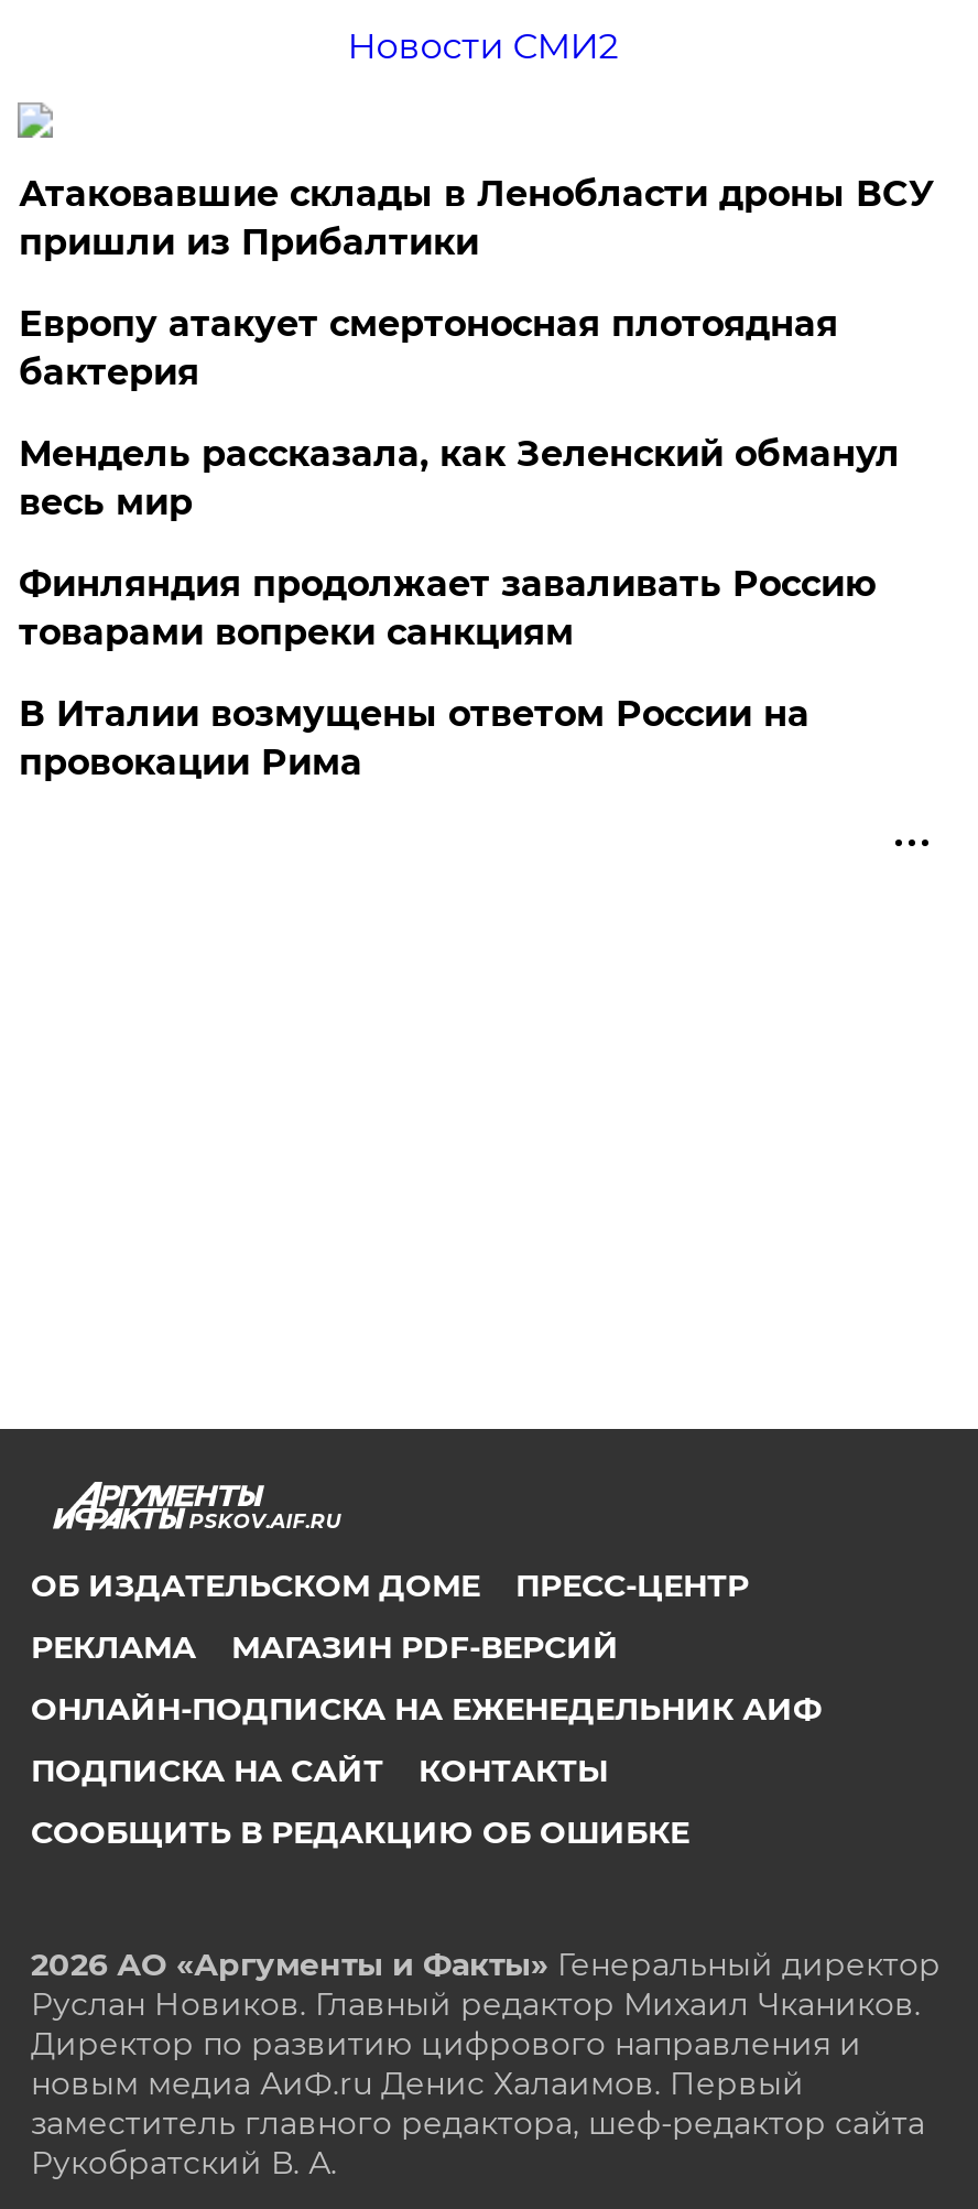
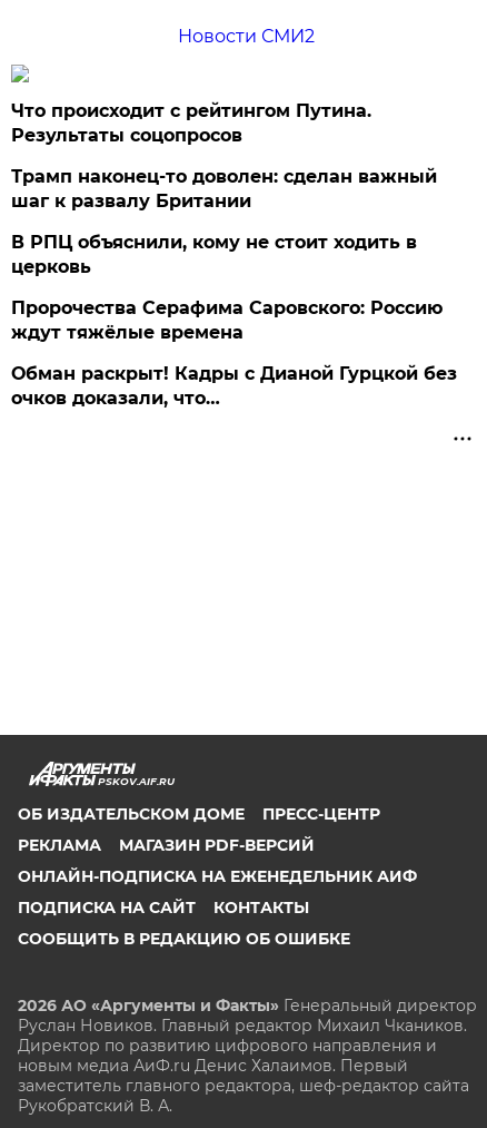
[19,173,935,263] Атаковавшие склады в Ленобласти дроны ВСУ | пришли из Прибалтики -> [12,100,372,146] Что происходит с рейтингом Путина. | Результаты соцопросов
[19,303,838,393] Европу атакует смертоносная плотоядная | бактерия -> [12,166,437,212] Трамп наконец-то доволен: сделан важный | шаг к развалу Британии
[19,433,900,523] Мендель рассказала, как Зеленский обманул | весь мир -> [12,232,417,277] В РПЦ объяснили, кому не стоит ходить в | церковь
[19,563,875,653] Финляндия продолжает заваливать Россию | товарами вопреки санкциям -> [12,297,443,343] Пророчества Серафима Саровского: Россию | ждут тяжёлые времена
[19,693,809,783] В Италии возмущены ответом России на | провокации Рима -> [12,363,457,409] Обман раскрыт! Кадры с Дианой Гурцкой без | очков доказали, что…

